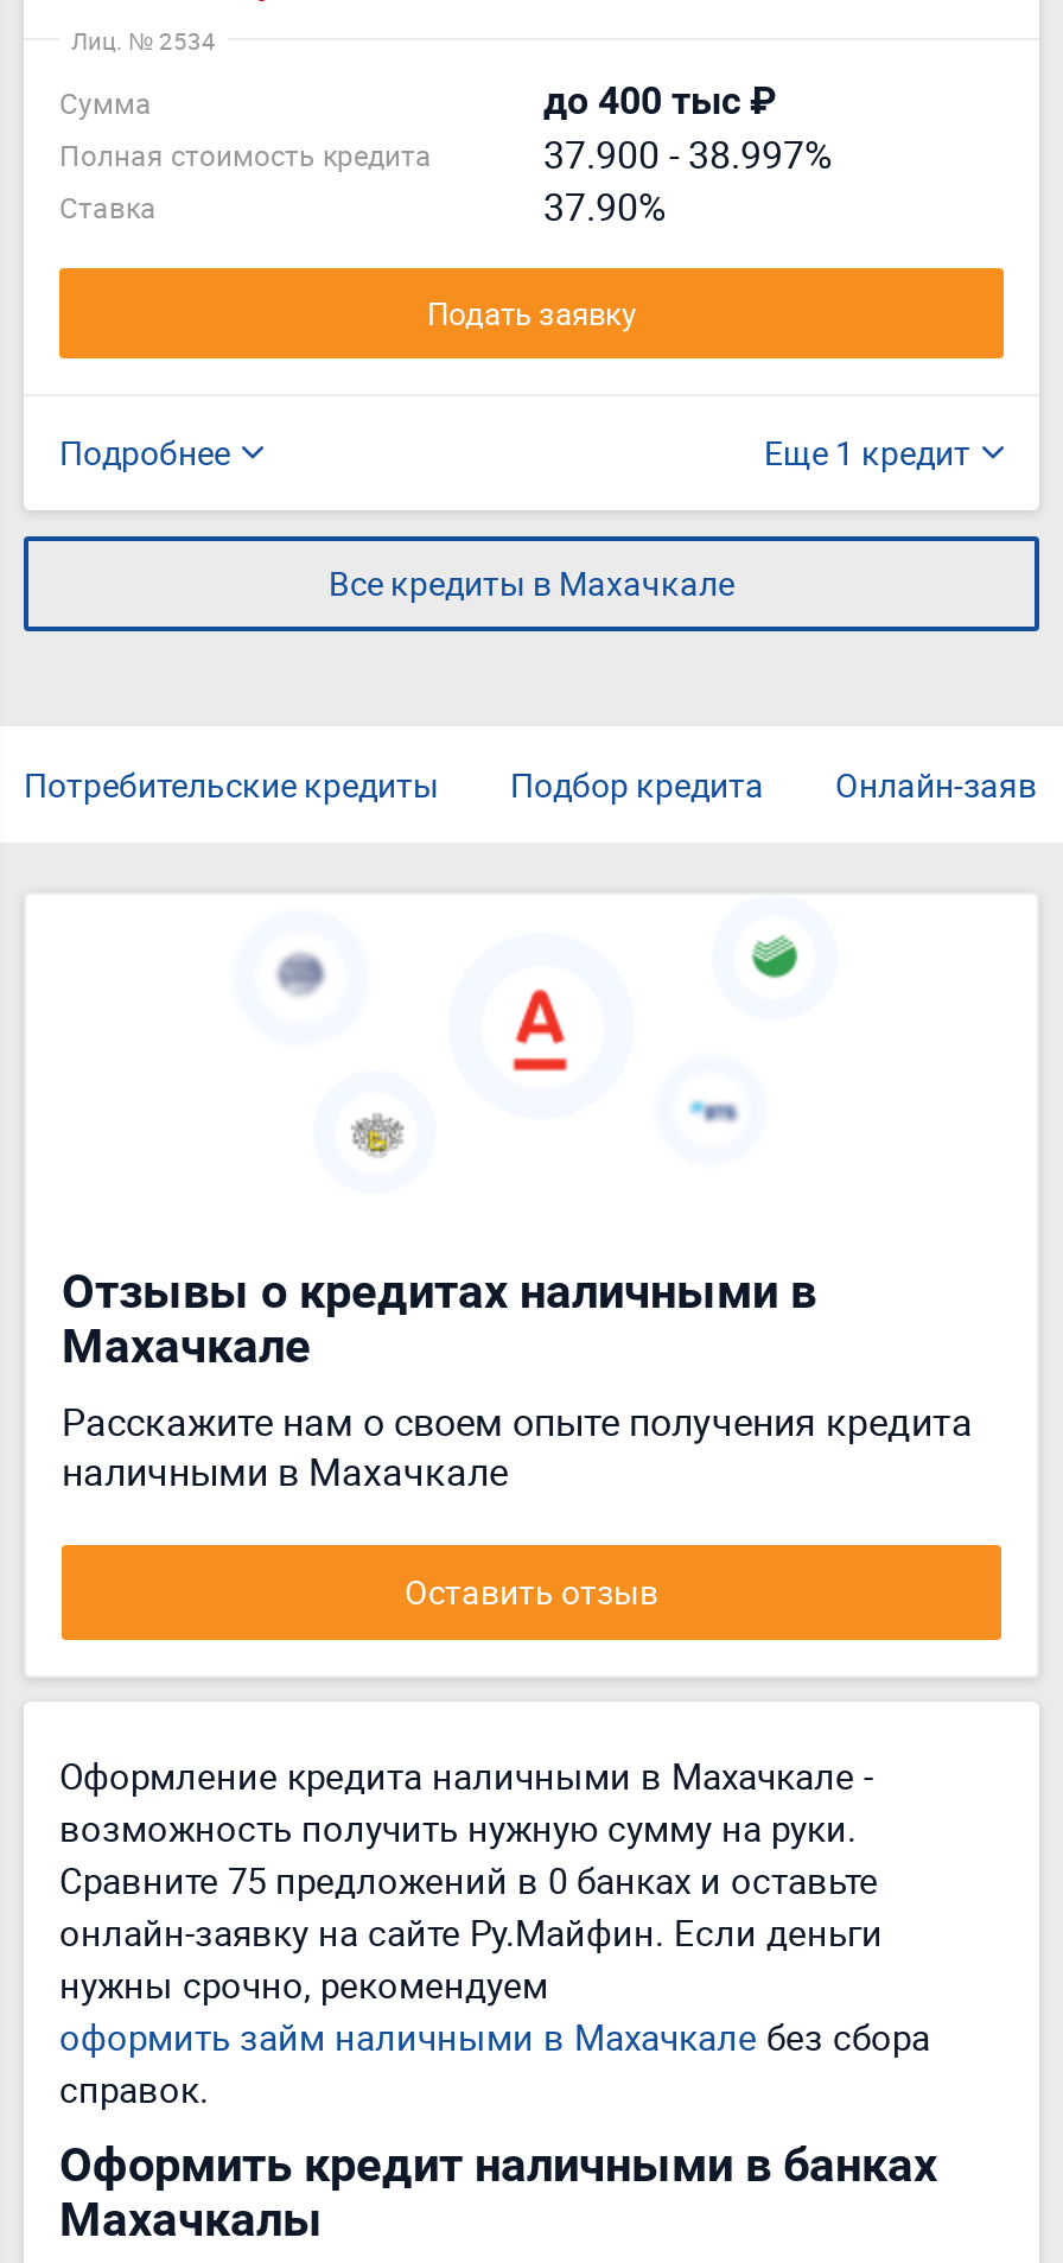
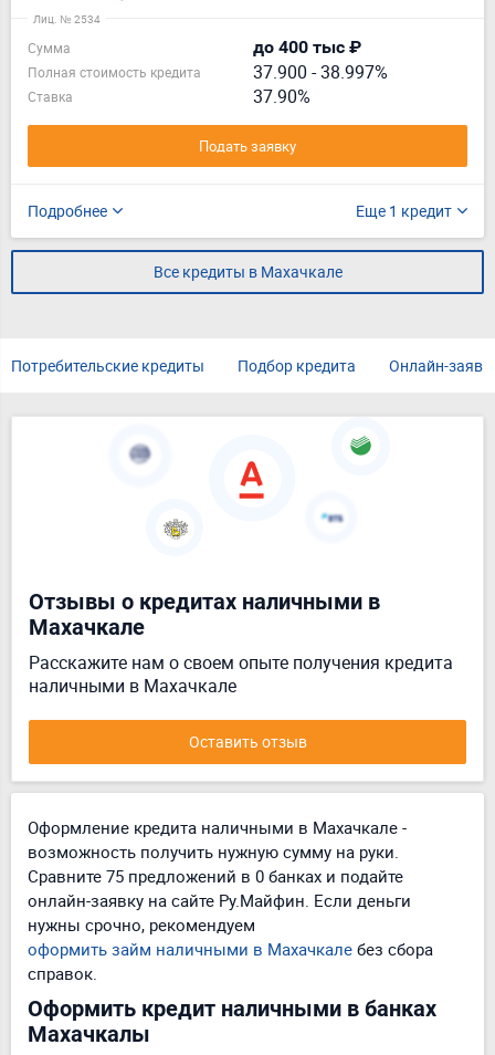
[59,1856,878,1904] Сравните 75 предложений в 0 банках и оставьте -> [28,865,403,887] Сравните 75 предложений в 0 банках и подайте

